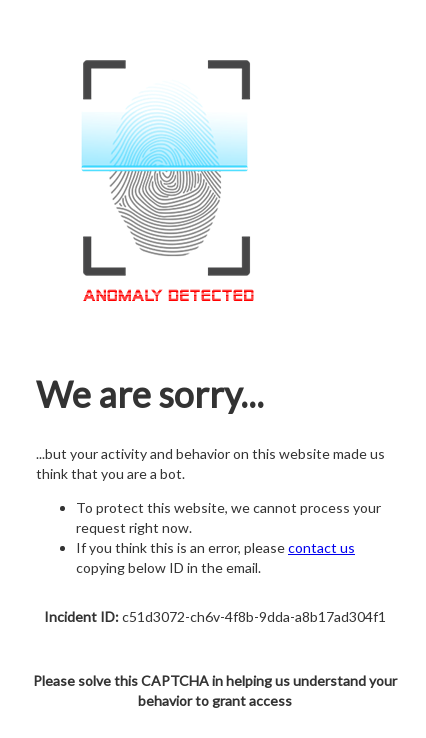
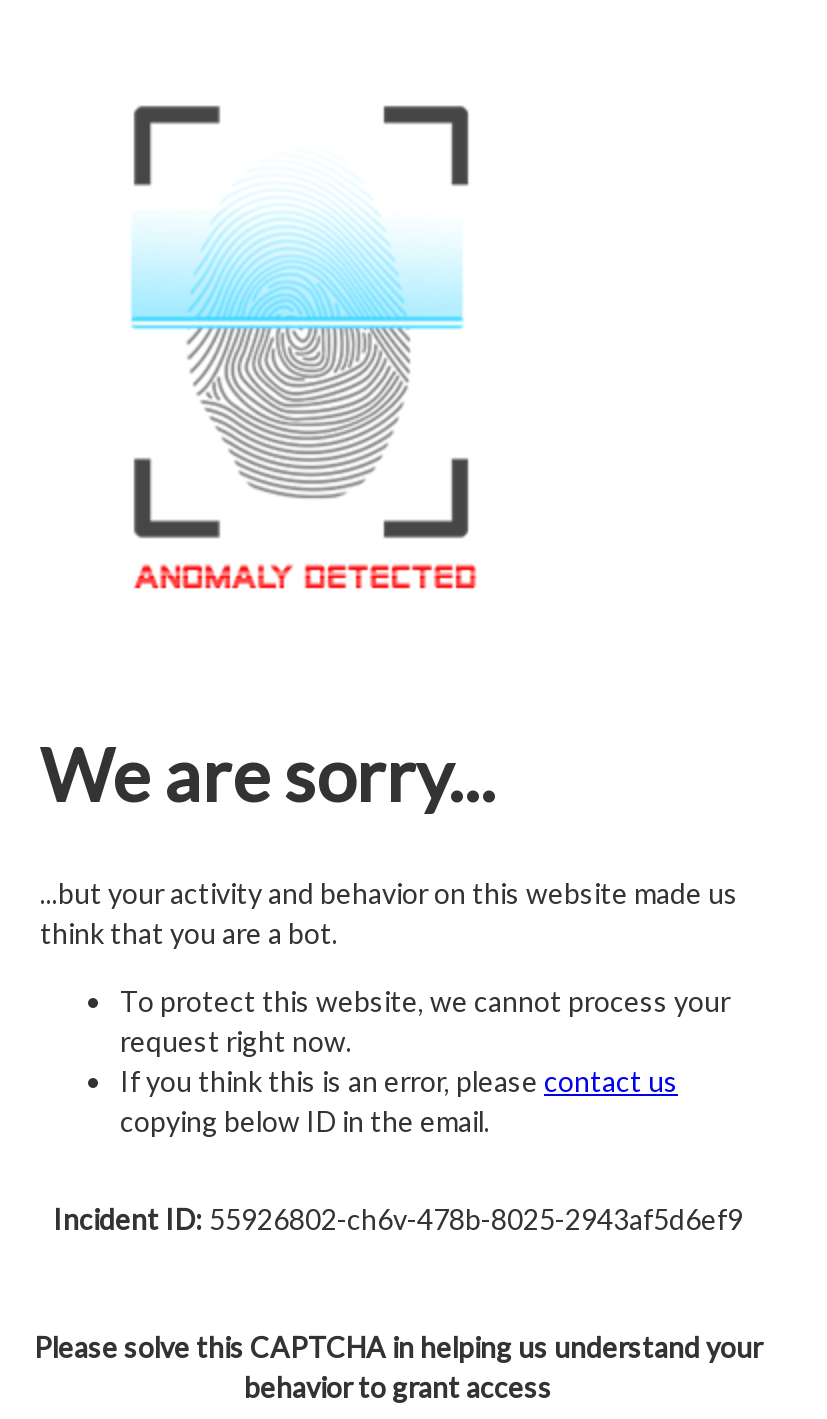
[44,608,386,625] Incident ID: c51d3072-ch6v-4f8b-9dda-a8b17ad304f1 -> [53,1202,743,1236] Incident ID: 55926802-ch6v-478b-8025-2943af5d6ef9

